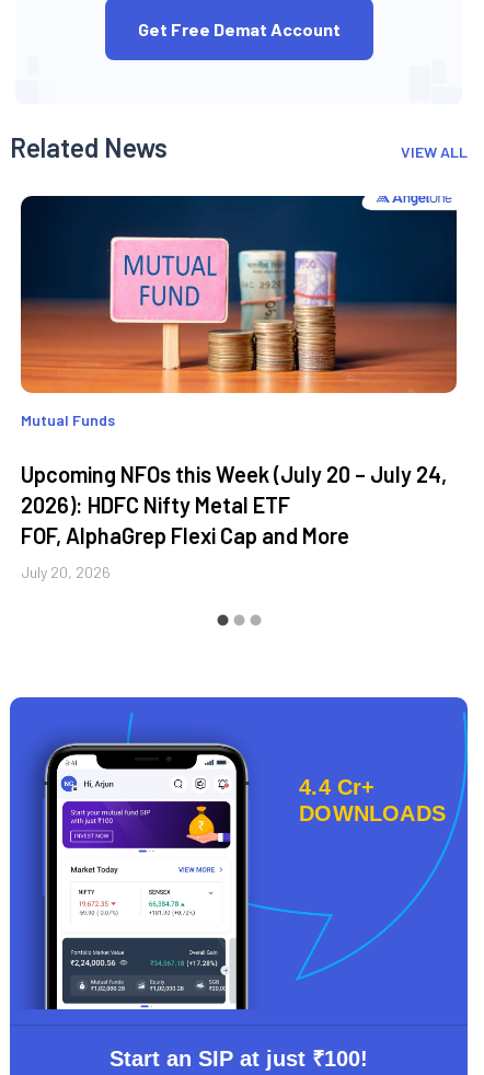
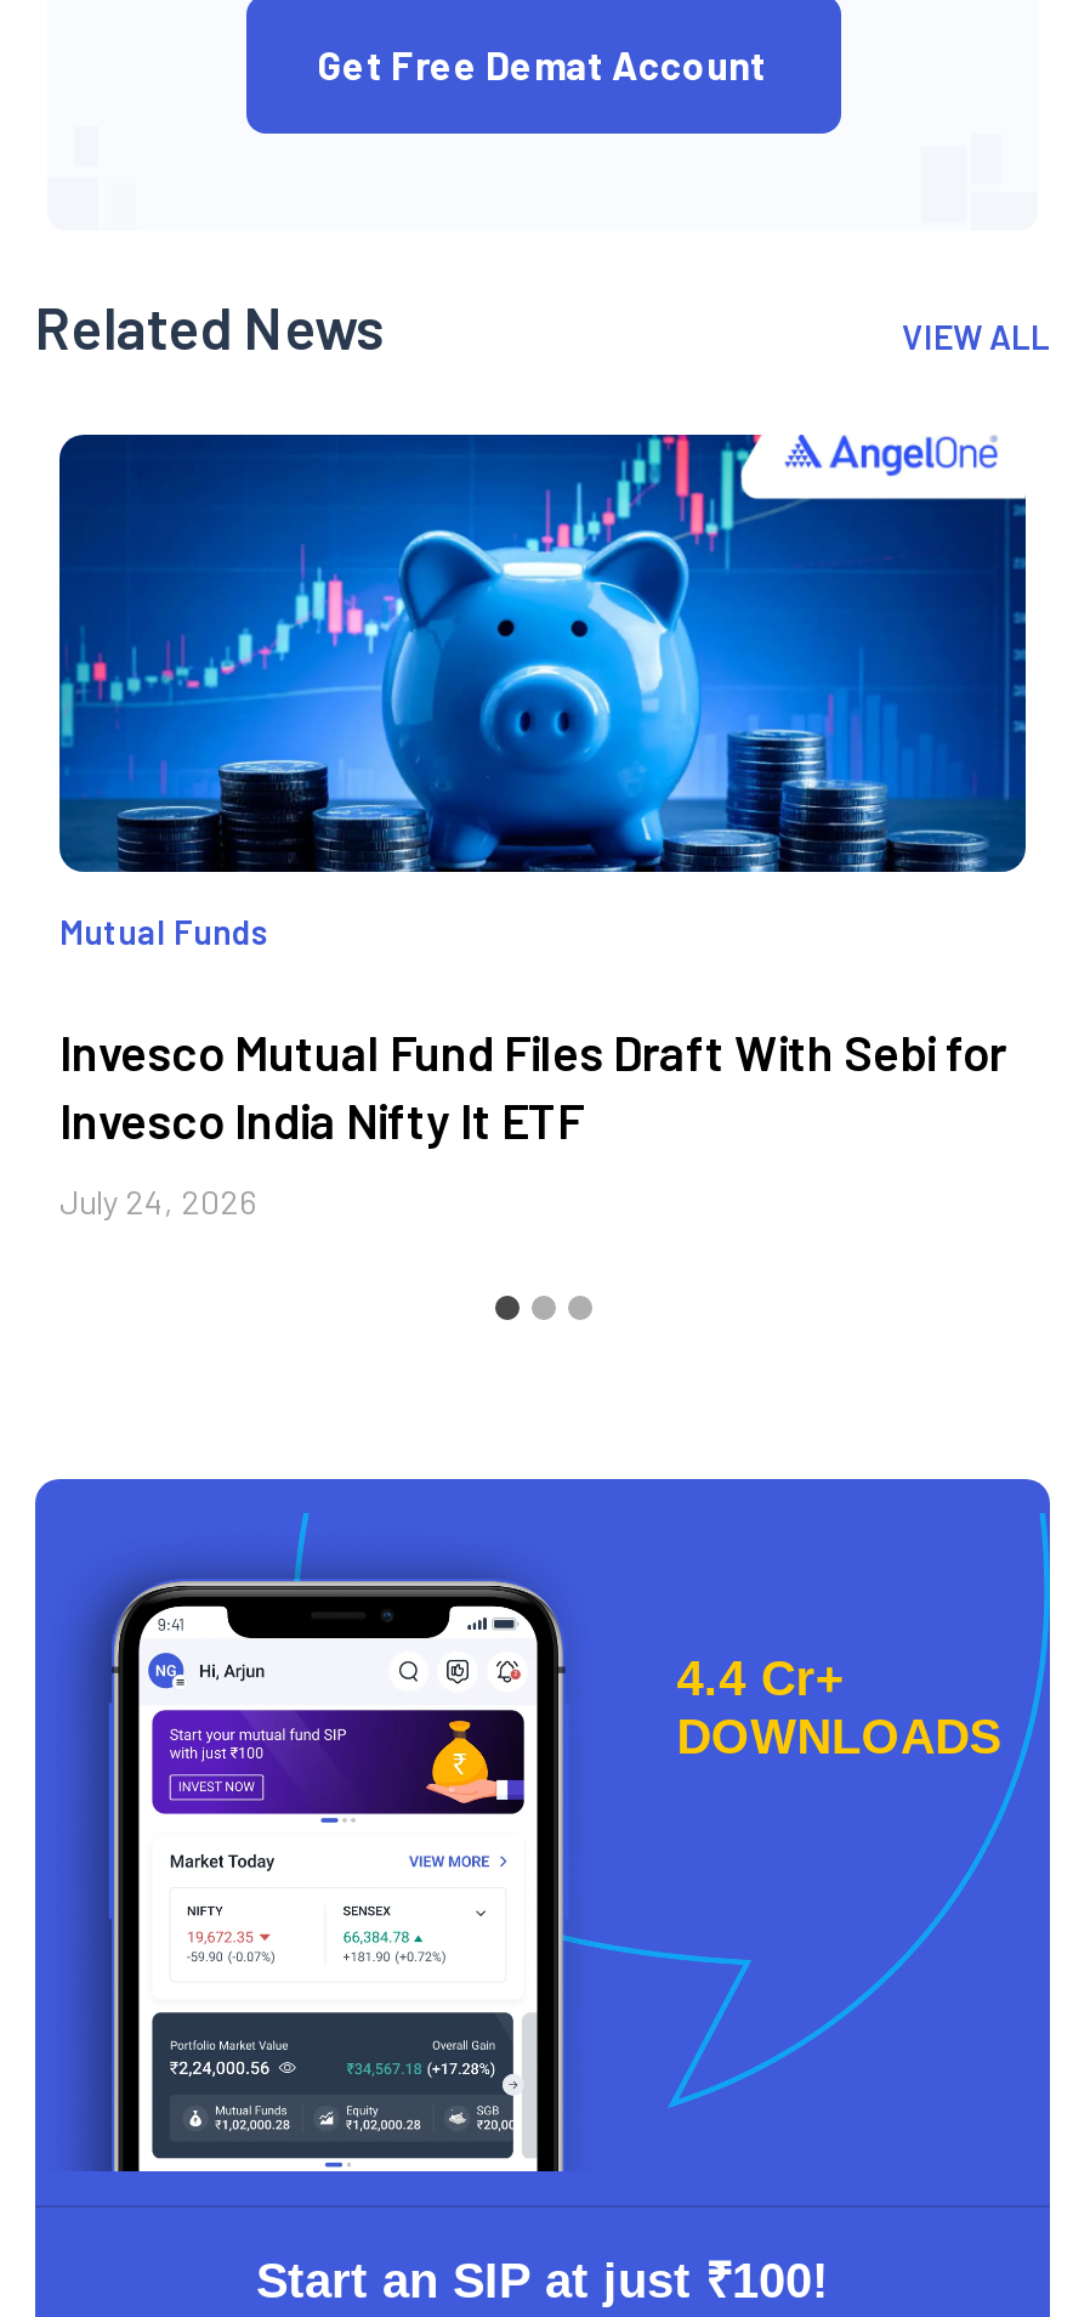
[20,195,458,394] [image] -> [57,432,1028,874] [image]
[21,461,447,548] Upcoming NFOs this Week (July 20 – July 24, | 2026): HDFC Nifty Metal ETF | FOF, AlphaGrep Flexi Cap and More -> [59,1022,1006,1149] Invesco Mutual Fund Files Draft With Sebi for | Invesco India Nifty It ETF
[21,563,111,581] July 20, 2026 -> [59,1180,259,1222] July 24, 2026

